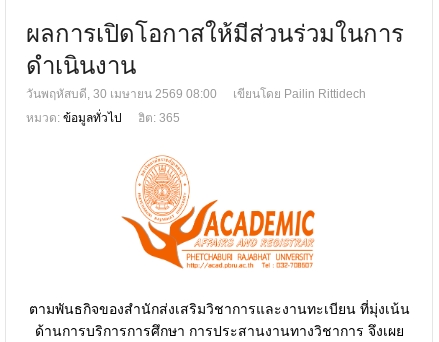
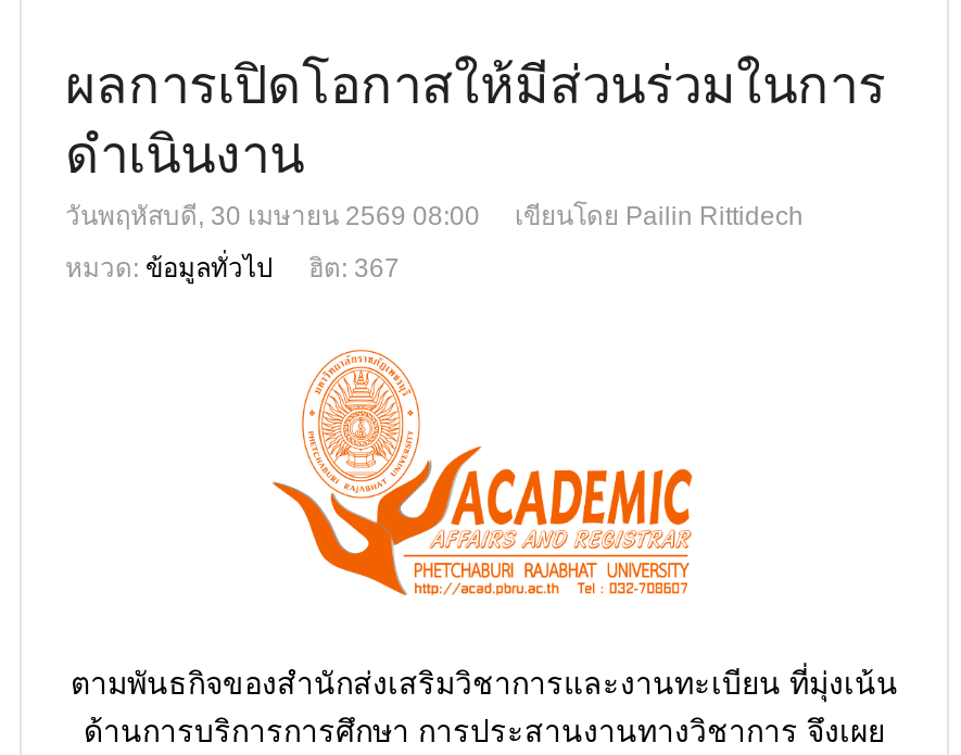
[26,111,180,125] หมวด:ข้อมูลทั่วไป ฮิต: 365 -> [65,253,400,284] หมวด:ข้อมูลทั่วไป ฮิต: 367

